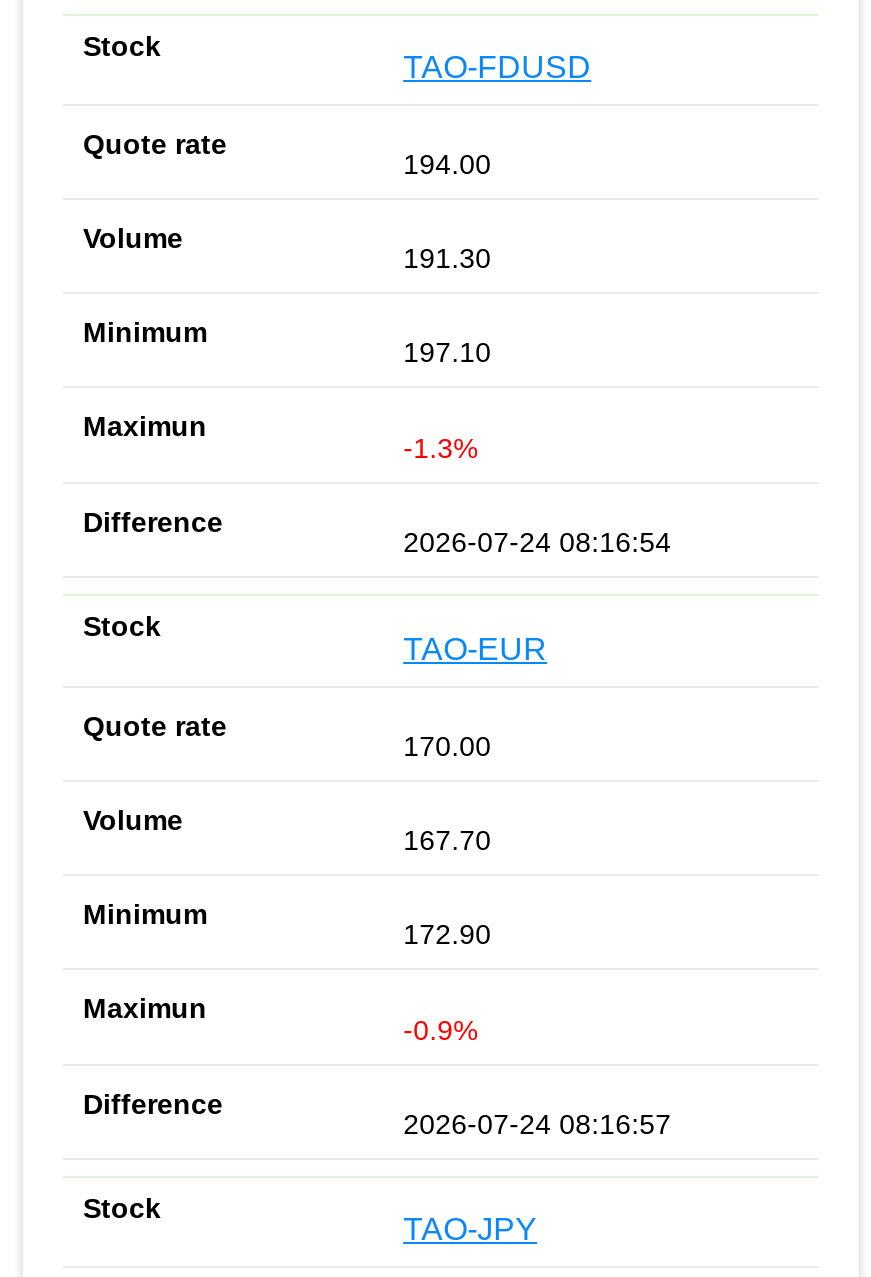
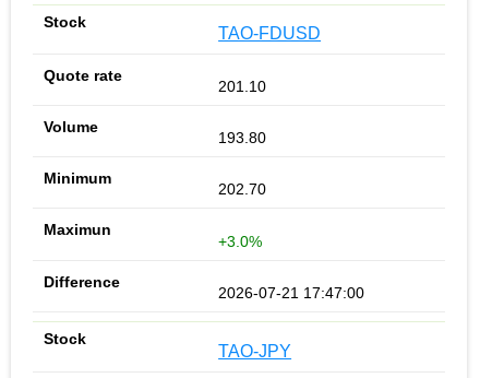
[403,148,671,1140] 194.00 | 191.30 | 197.10 | -1.3% | 2026-07-24 08:16:54 | TAO-EUR | 170.00 | 167.70 | 172.90 | -0.9% | 2026-07-24 08:16:57 -> [218,78,364,302] 201.10 | 193.80 | 202.70 | +3.0% | 2026-07-21 17:47:00

